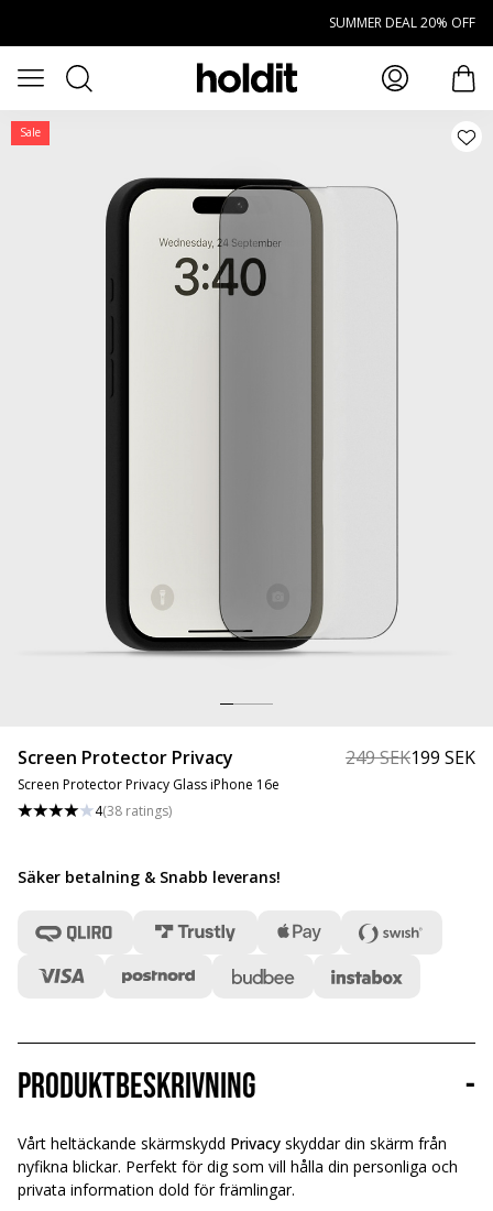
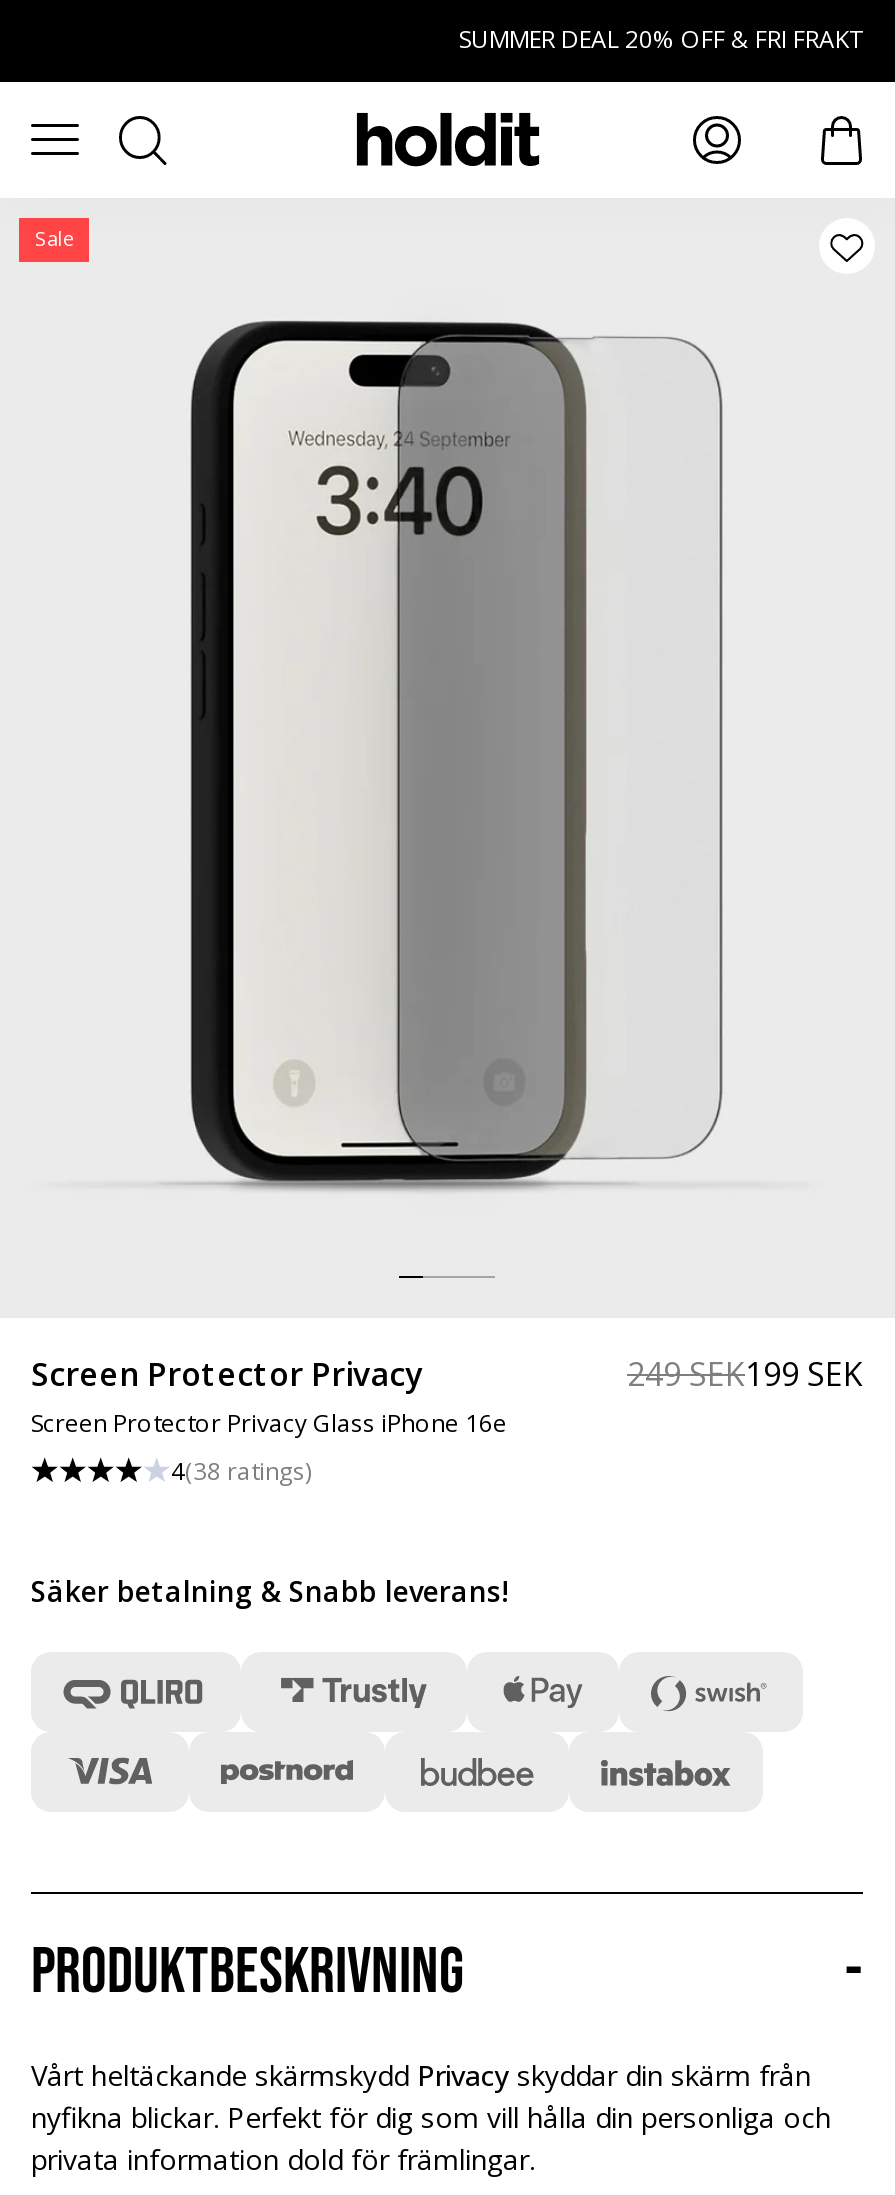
[329,13,475,32] SUMMER DEAL 20% OFF -> [459,22,863,56] SUMMER DEAL 20% OFF & FRI FRAKT

